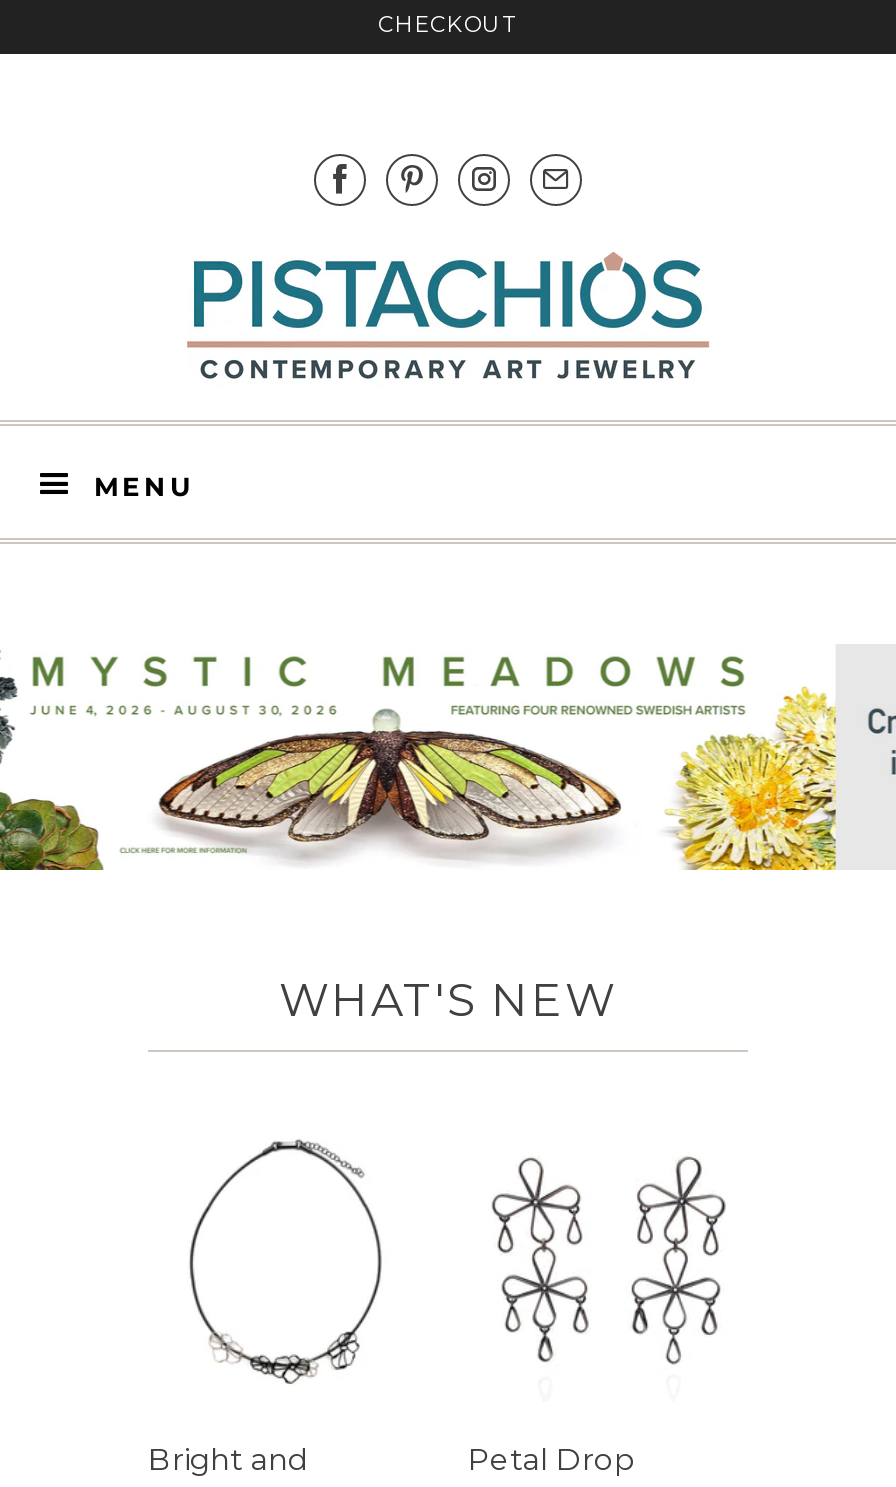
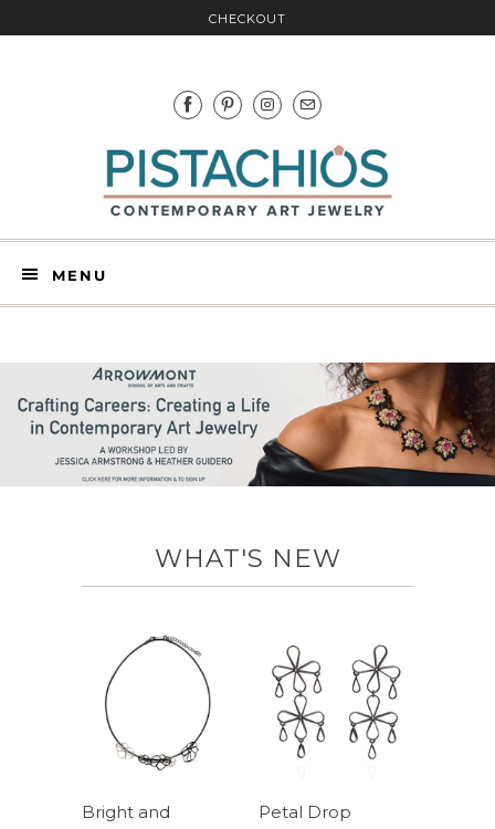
[6,646,890,872] [image] -> [3,361,492,487] [image]

